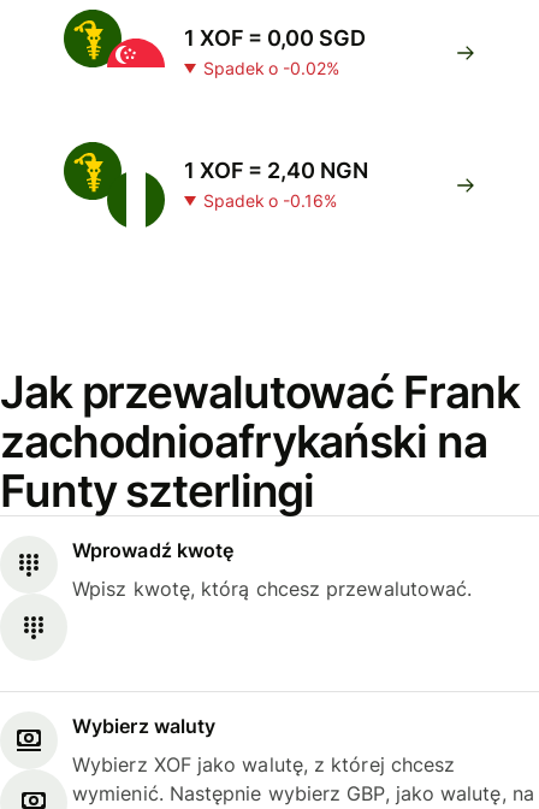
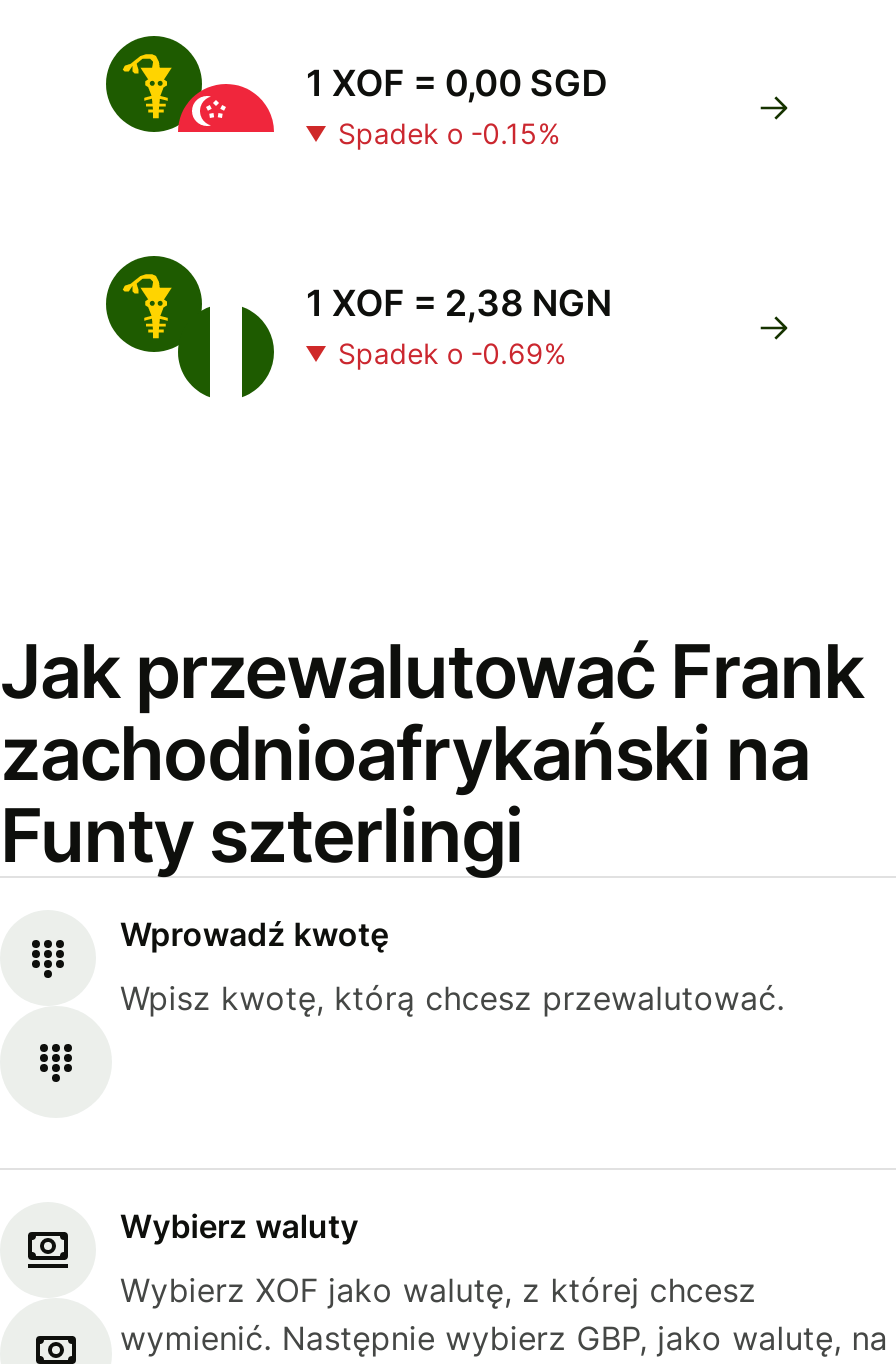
[203,58,339,78] Spadek o -0.02% -> [338,116,560,150] Spadek o -0.15%
[184,158,368,183] 1 XOF = 2,40 NGN -> [306,282,611,324] 1 XOF = 2,38 NGN
[203,190,337,211] Spadek o -0.16% -> [338,336,566,370] Spadek o -0.69%

